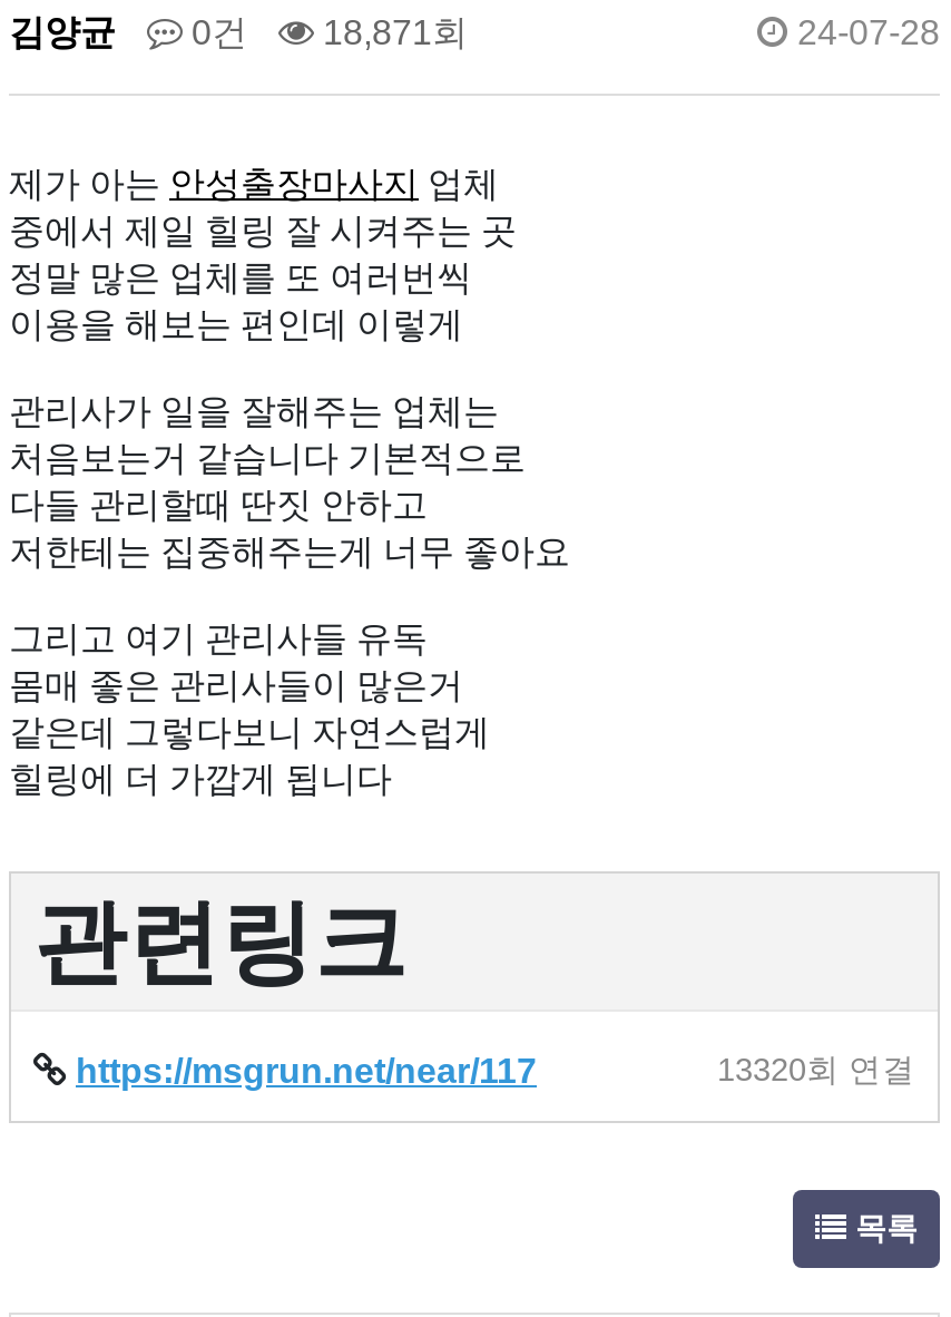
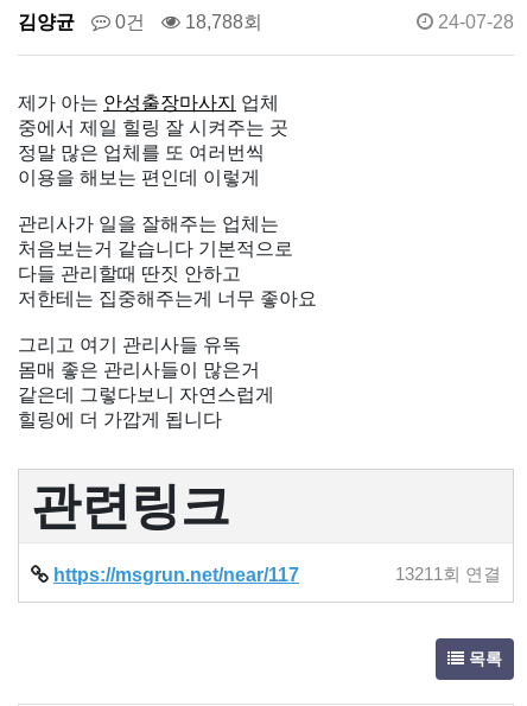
[9,13,468,51] 김양균 0건 18,871회 -> [18,12,262,32] 김양균 0건 18,788회
[717,1052,915,1087] 13320회 연결 -> [395,565,501,584] 13211회 연결

